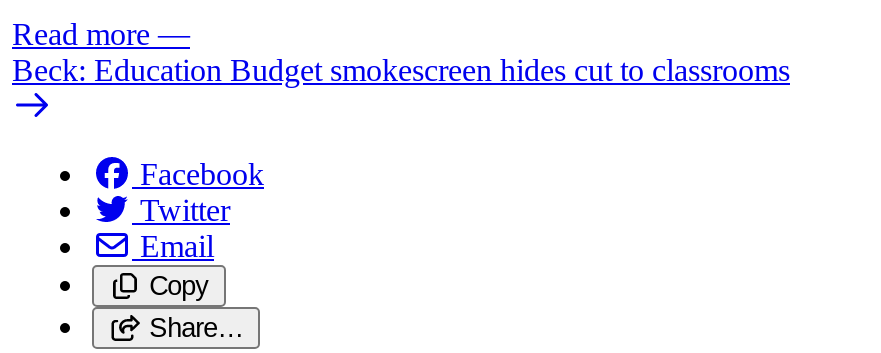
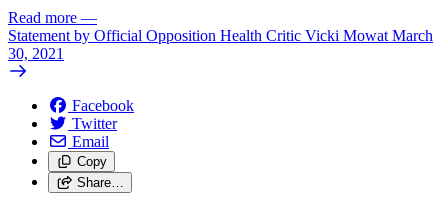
[12,54,790,88] Beck: Education Budget smokescreen hides cut to classrooms -> [8,27,433,62] Statement by Official Opposition Health Critic Vicki Mowat March | 30, 2021

